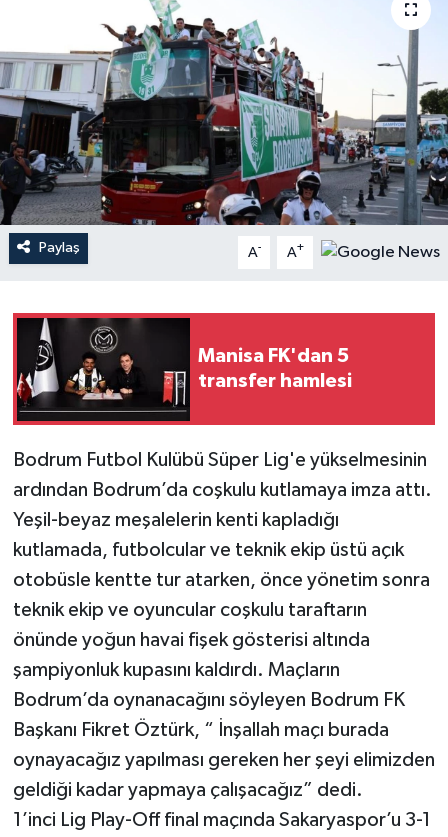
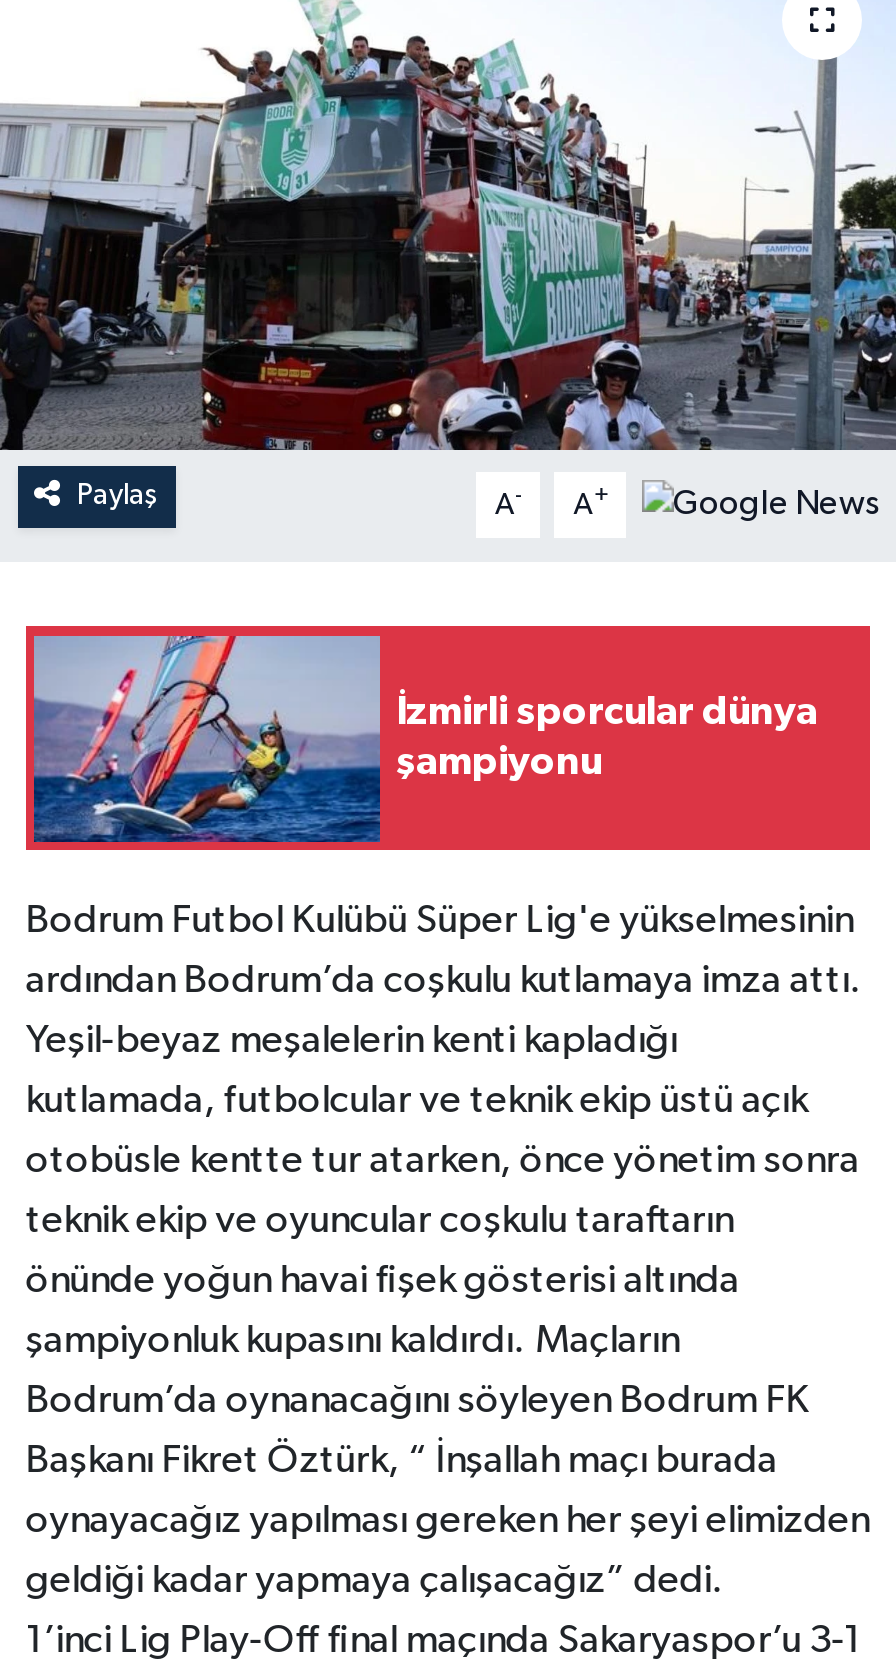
[16,317,352,422] [image] | Manisa FK'dan 5 | transfer hamlesi -> [32,634,818,844] [image] | İzmirli sporcular dünya | şampiyonu

